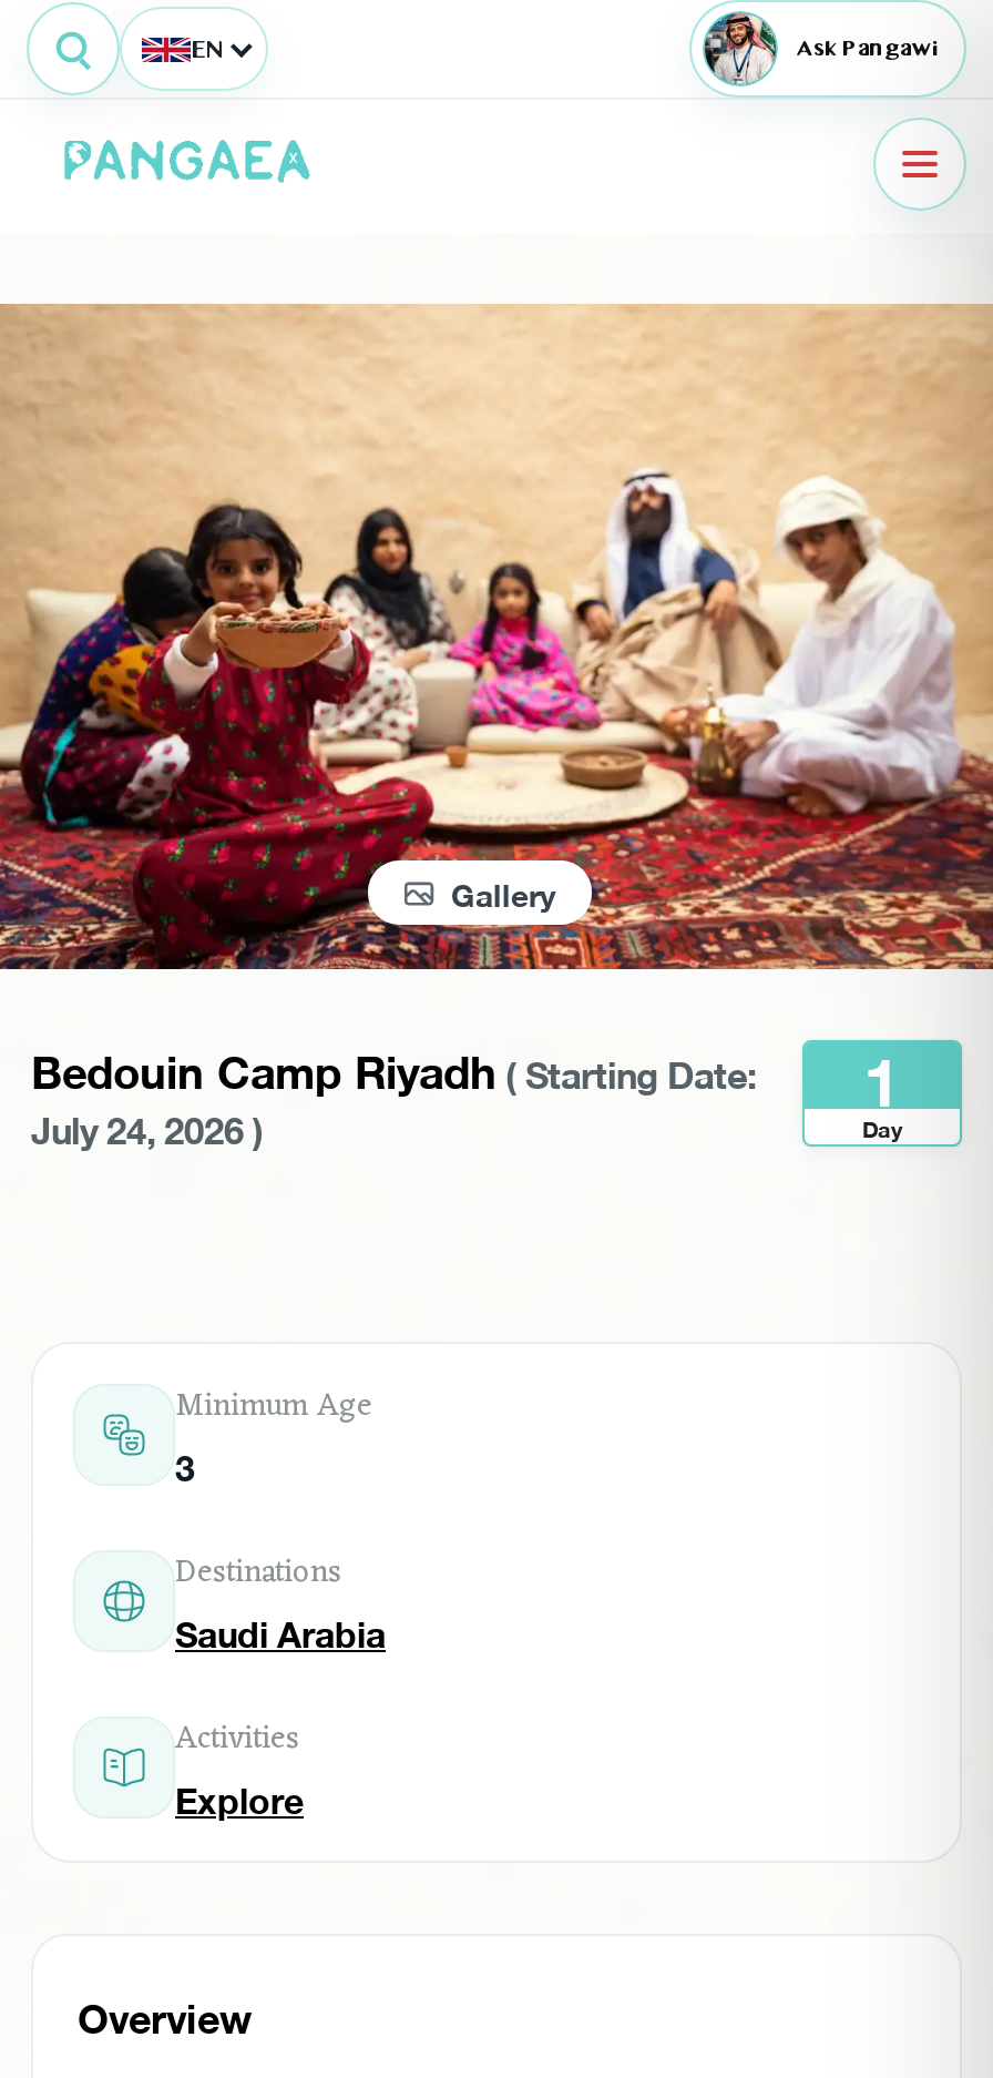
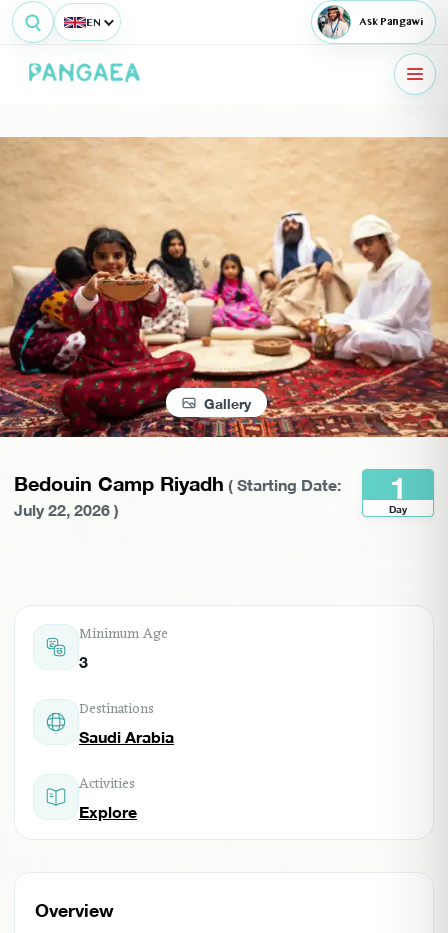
[31,1093,264,1162] July 24, 2026) -> [14,493,119,524] July 22, 2026)

